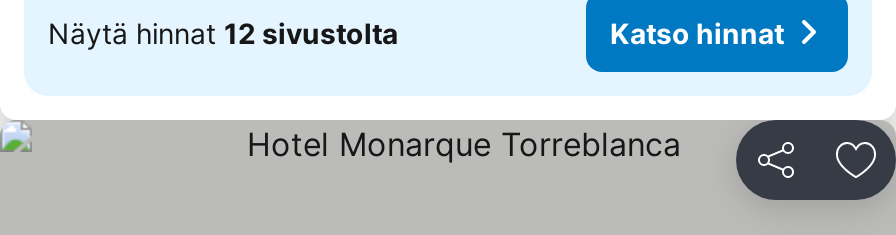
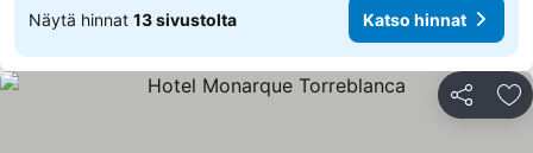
[48,15,398,49] Näytä hinnat 12 sivustolta -> [29,9,237,29] Näytä hinnat 13 sivustolta

